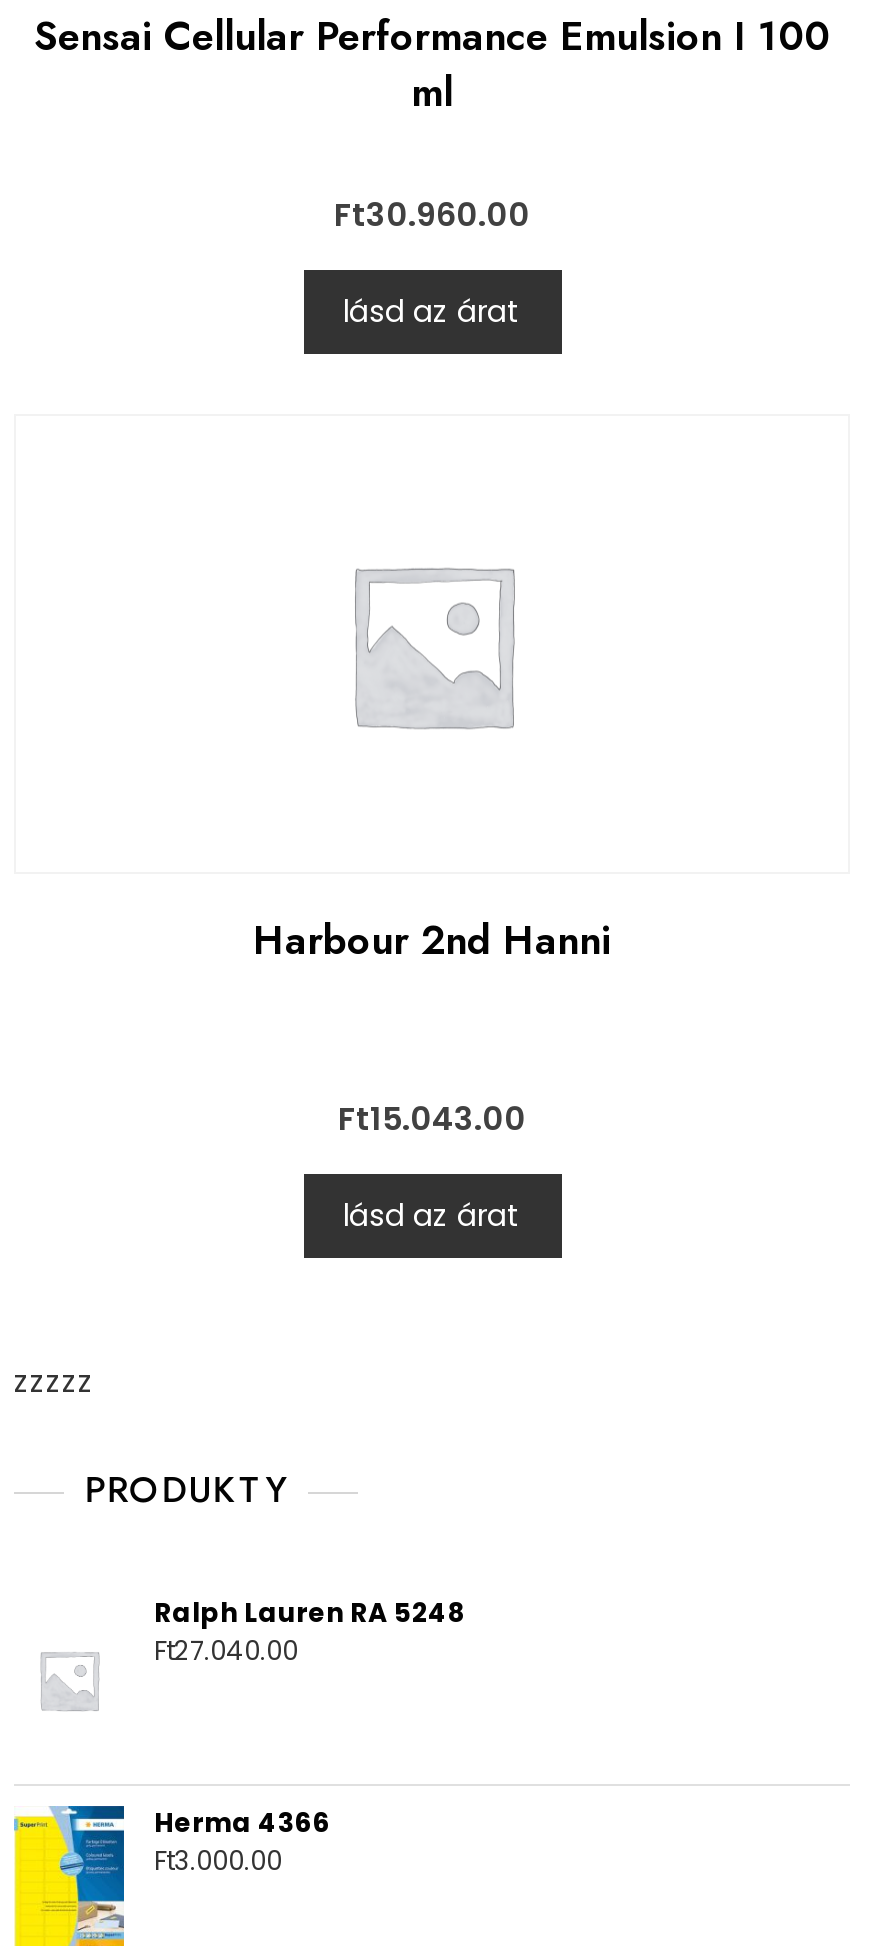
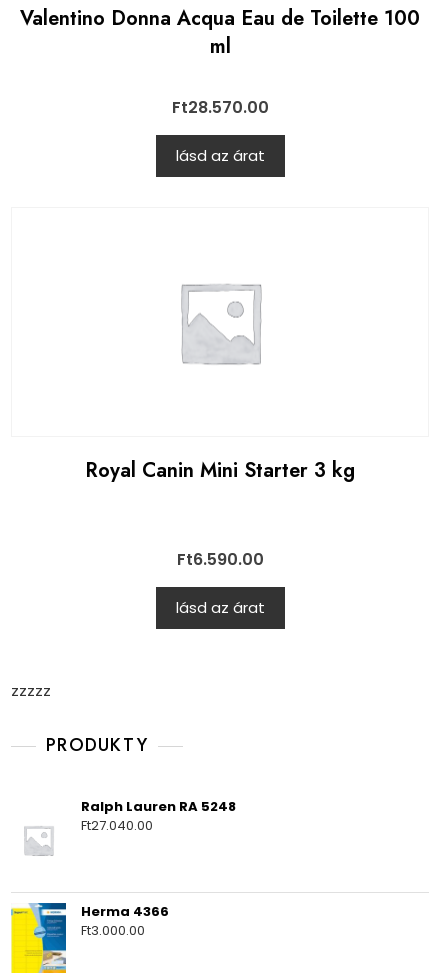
[34,8,830,66] Sensai Cellular Performance Emulsion I 100 -> [20,4,420,33] Valentino Donna Acqua Eau de Toilette 100
[334,192,530,238] Ft30.960.00 -> [171,96,268,119] Ft28.570.00
[253,912,611,970] Harbour 2nd Hanni -> [85,456,355,485] Royal Canin Mini Starter 3 kg
[338,1096,526,1142] Ft15.043.00 -> [176,548,263,571] Ft6.590.00

